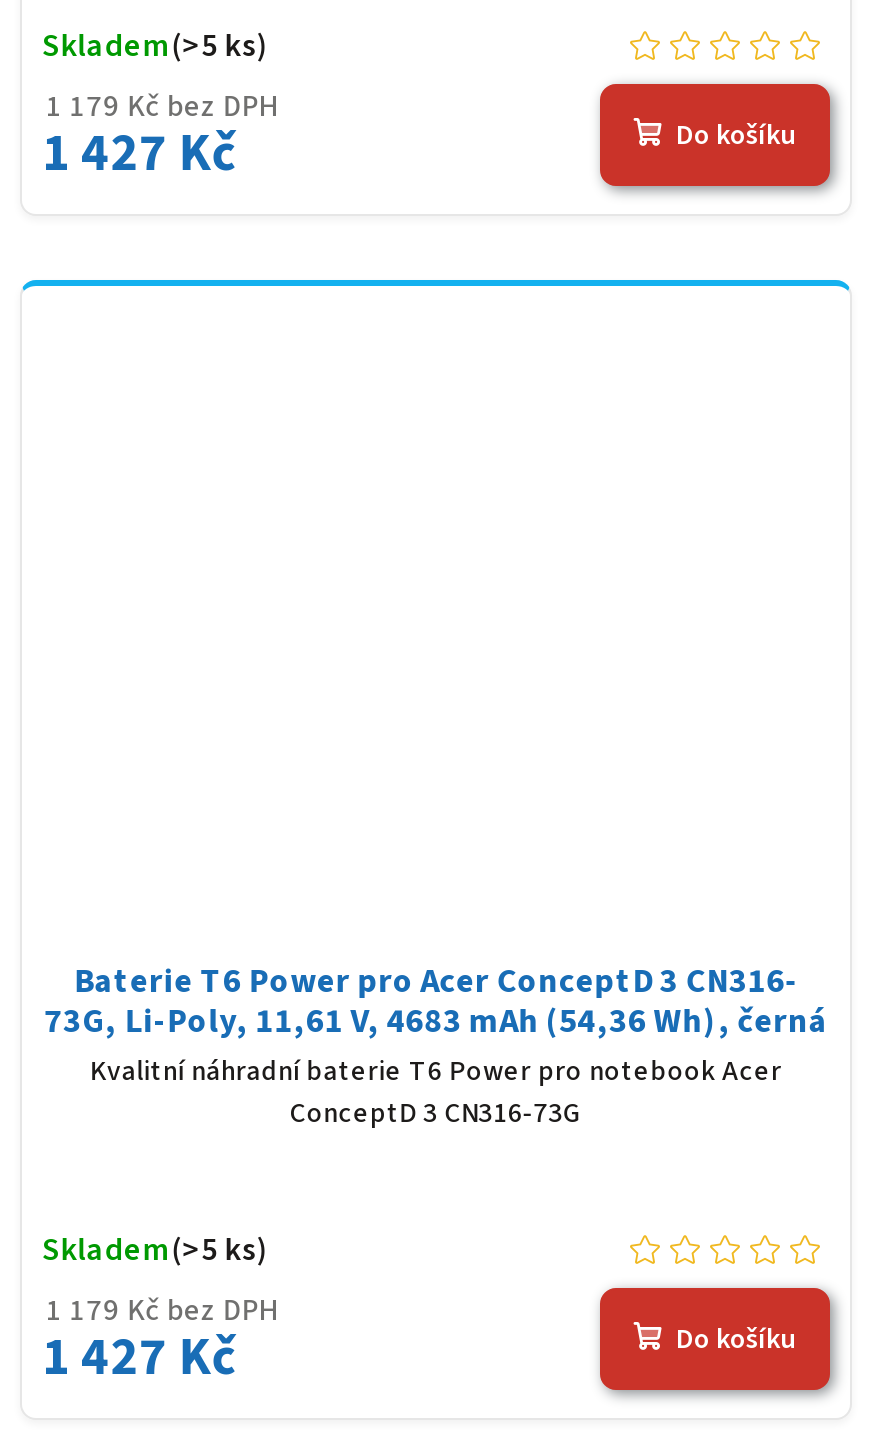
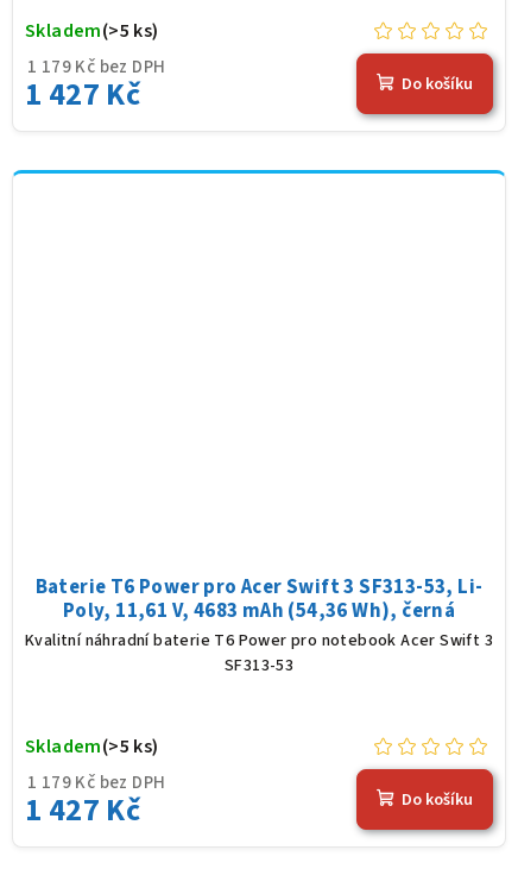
[44,958,828,1134] Baterie T6 Power pro Acer ConceptD 3 CN316- | 73G, Li-Poly, 11,61 V, 4683 mAh (54,36 Wh), černá | Kvalitní náhradní baterie T6 Power pro notebook Acer | ConceptD 3 CN316-73G -> [25,573,493,677] Baterie T6 Power pro Acer Swift 3 SF313-53, Li- | Poly, 11,61 V, 4683 mAh (54,36 Wh), černá | Kvalitní náhradní baterie T6 Power pro notebook Acer Swift 3 | SF313-53

